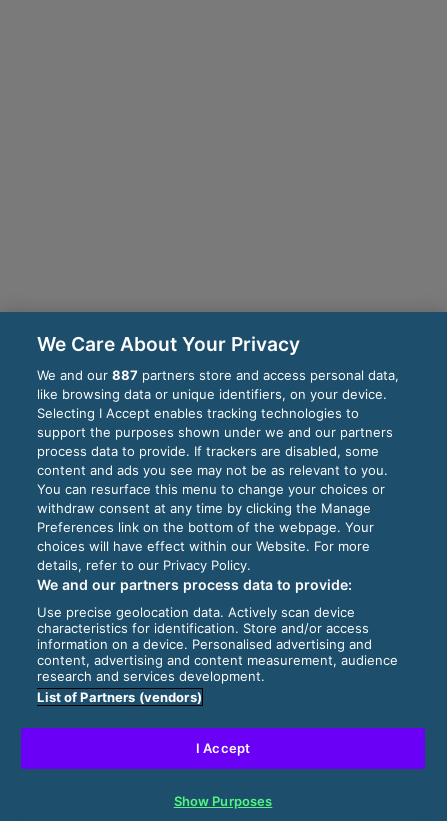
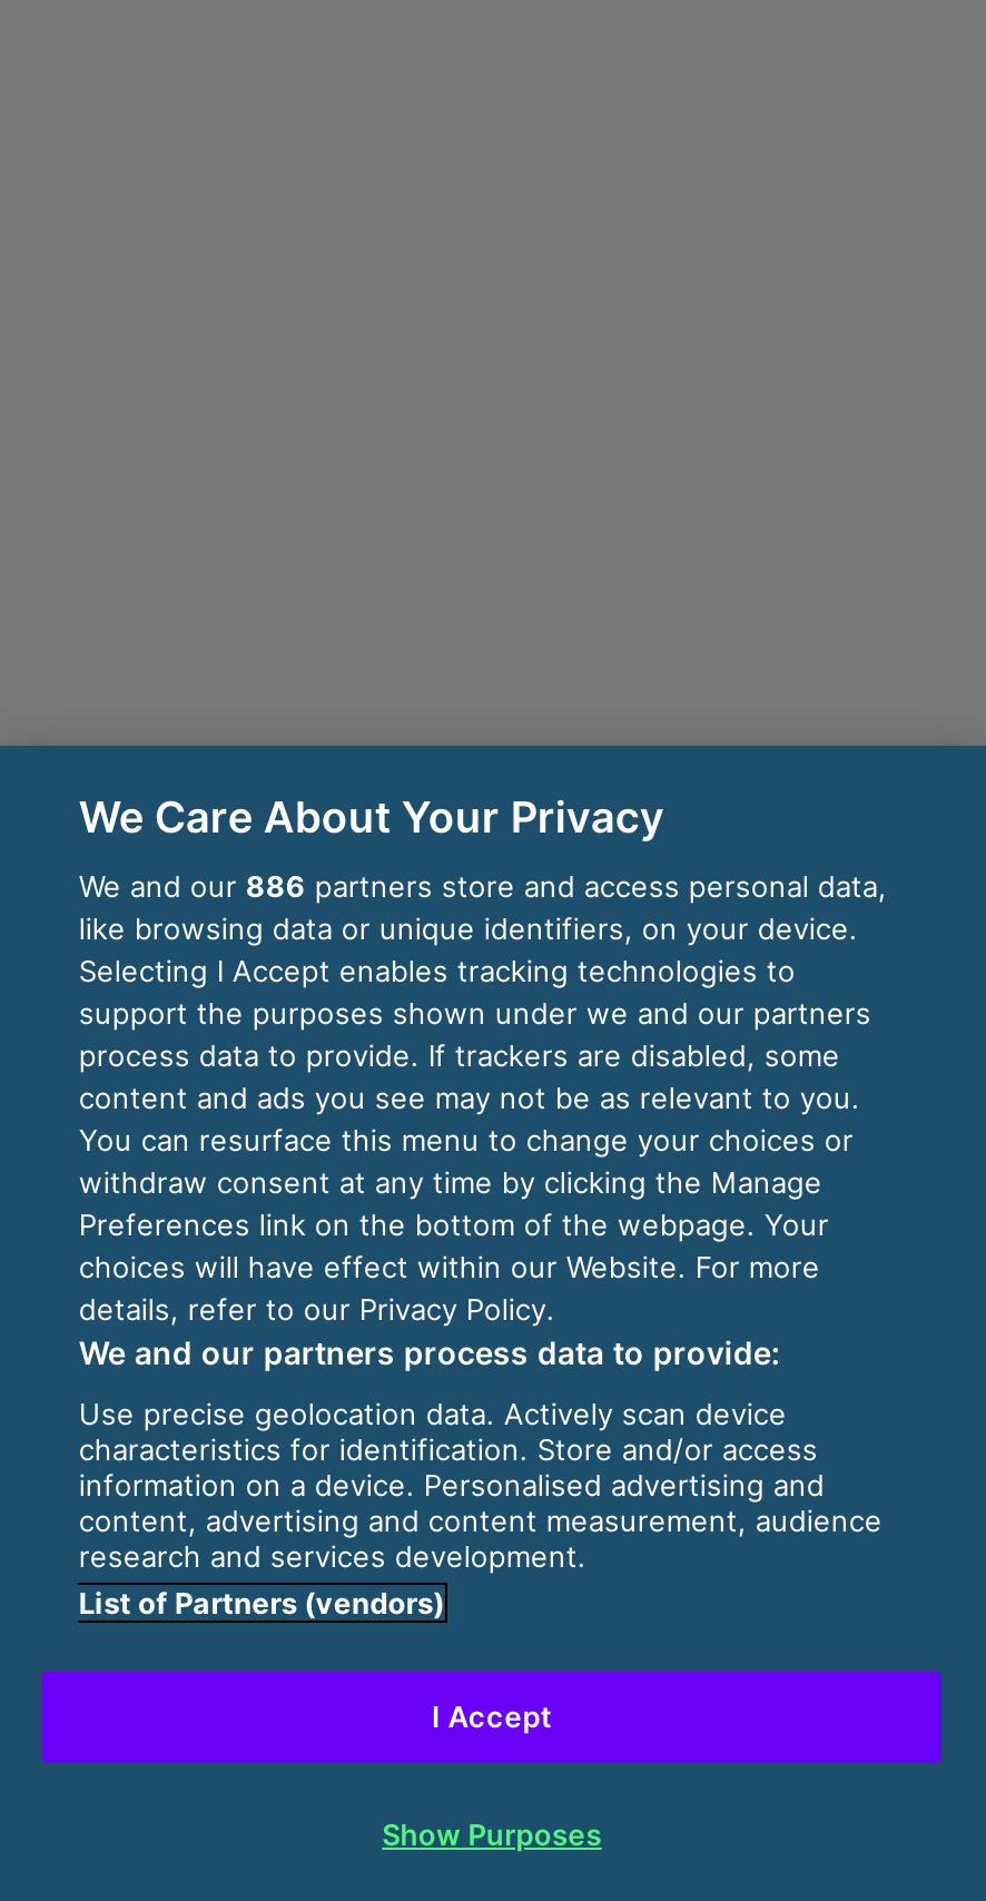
[37,367,399,383] We and our 887 partners store and access personal data, -> [79,868,887,904] We and our 886 partners store and access personal data,

